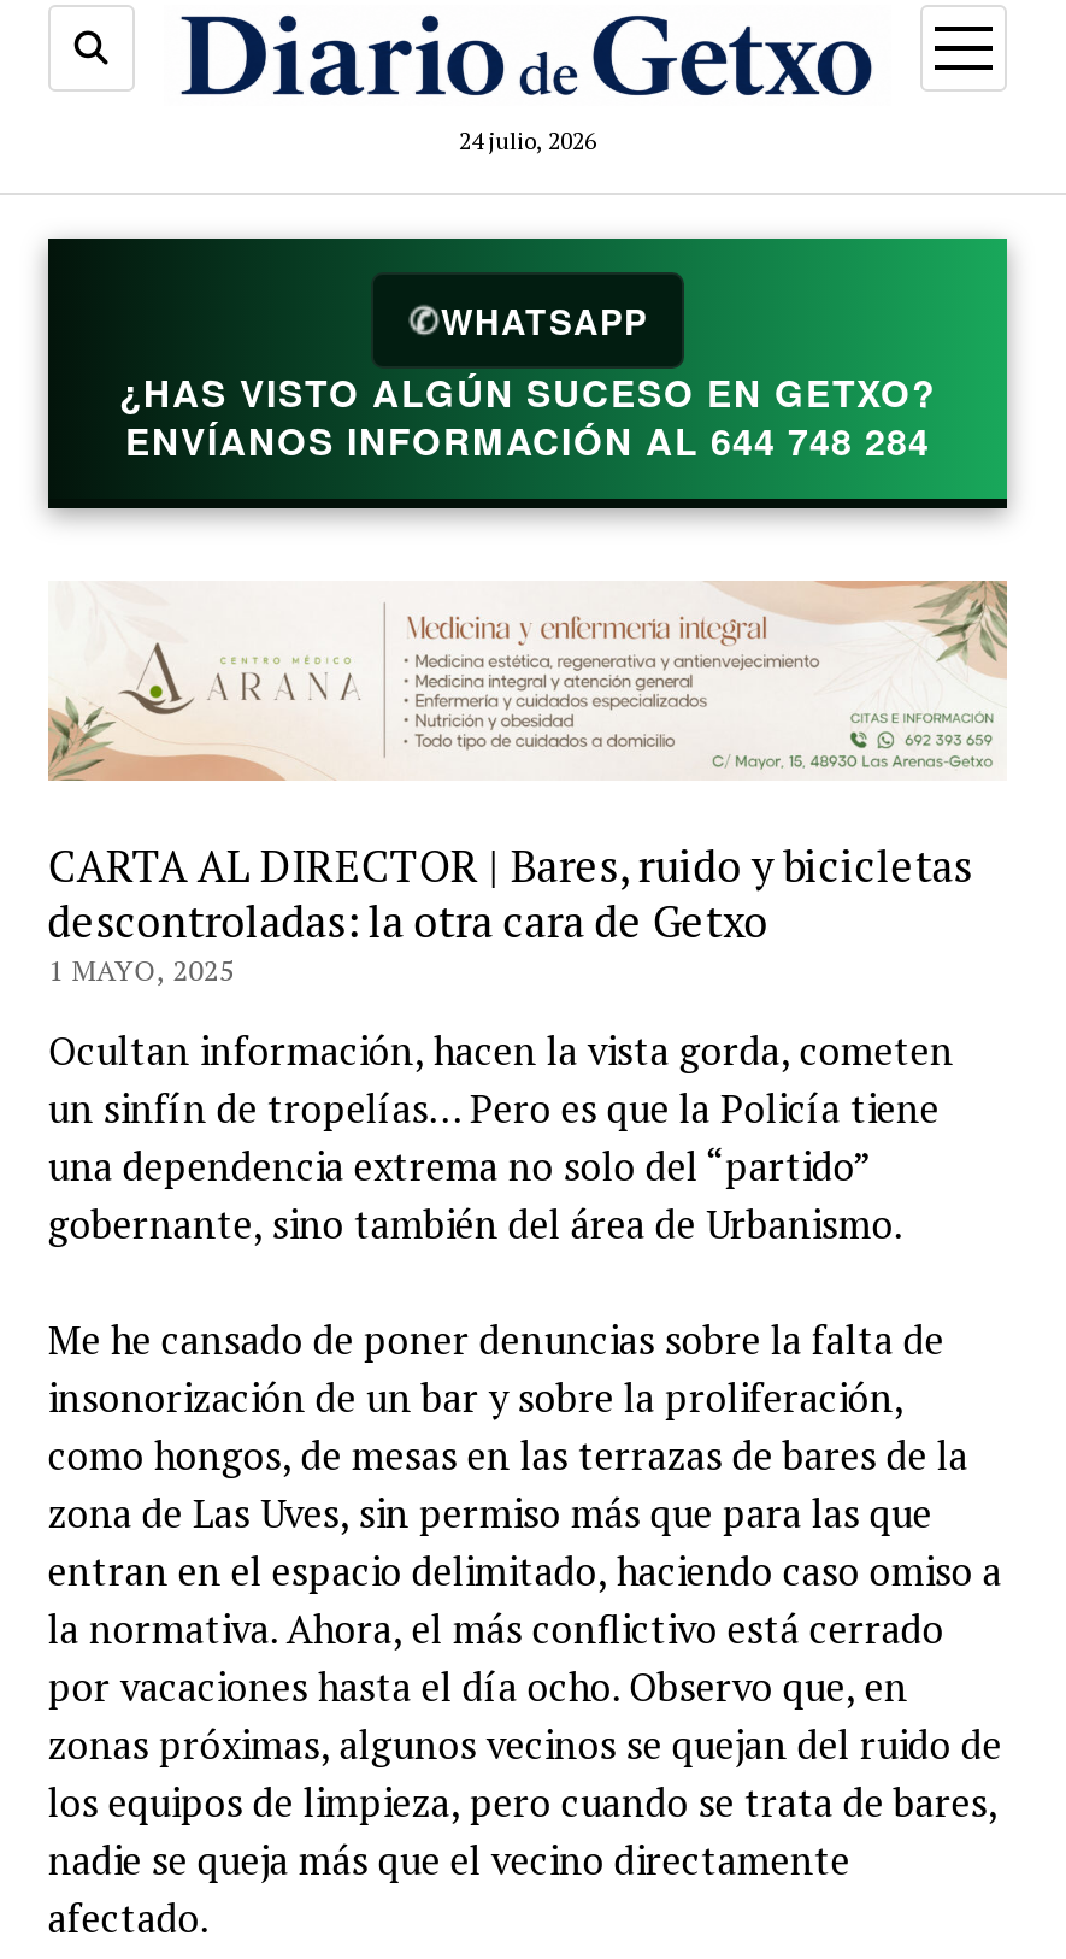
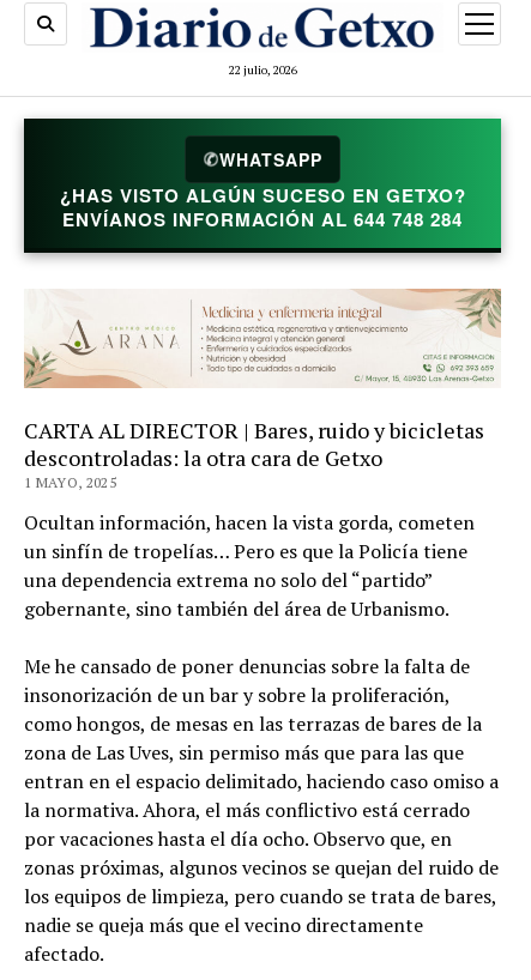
[459,126,596,157] 24 julio, 2026 -> [228,62,297,78] 22 julio, 2026

